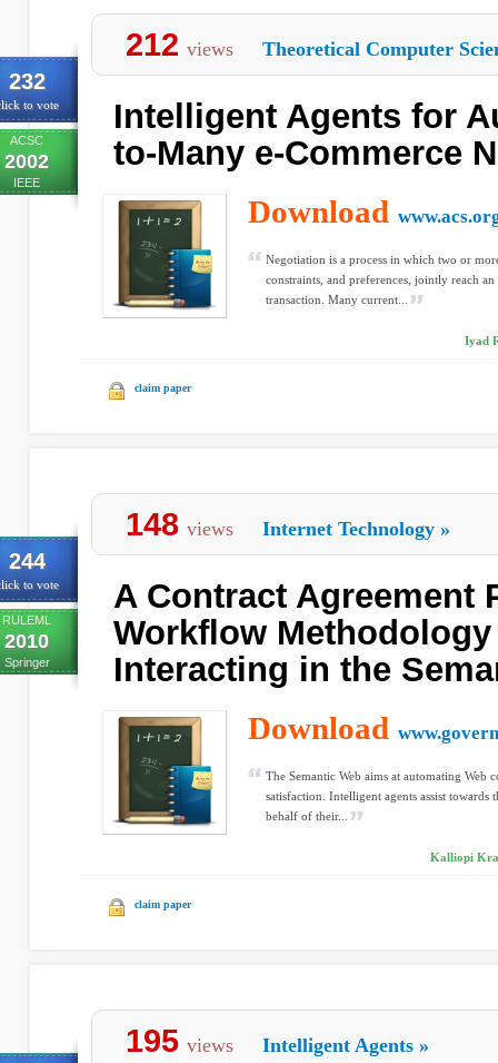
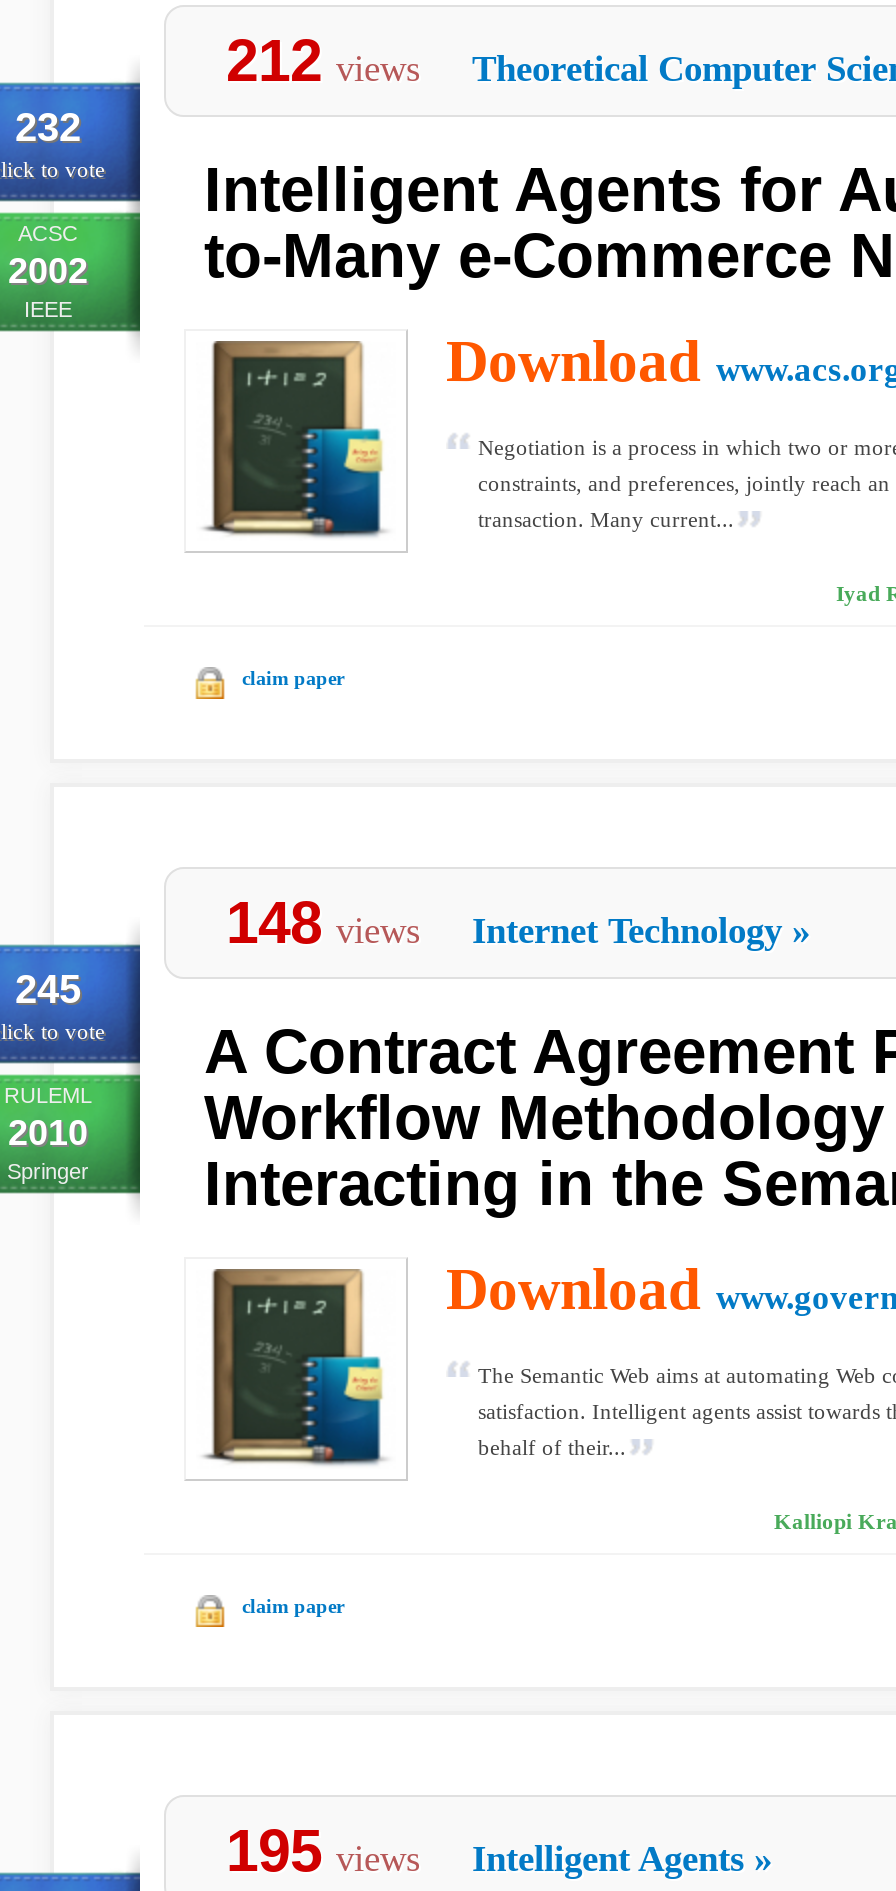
[8,549,45,573] 244 -> [15,967,81,1011] 245

